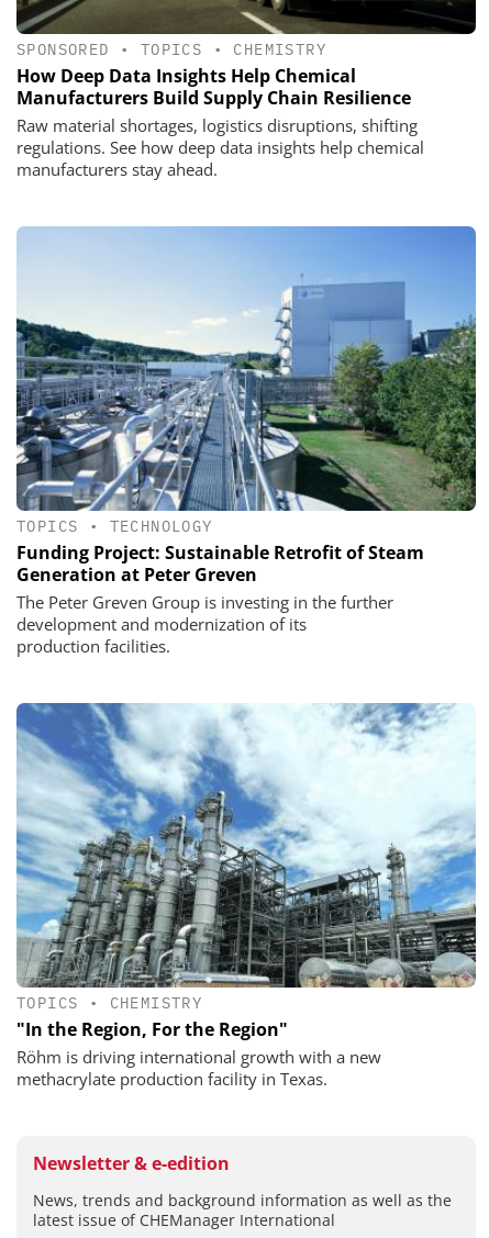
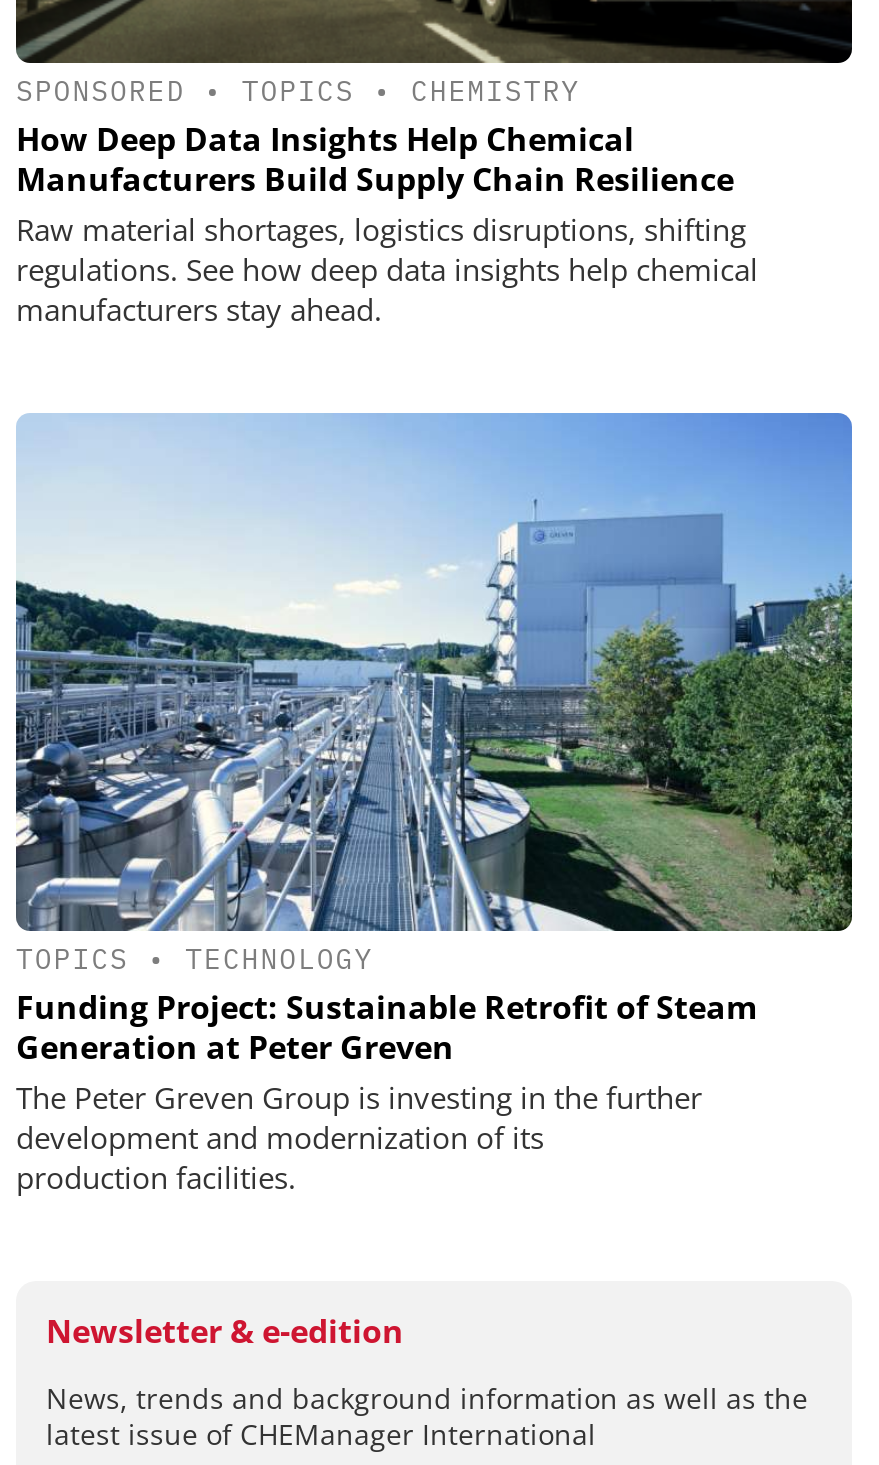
[15,702,477,1089] [image] | TOPICS • CHEMISTRY | "In the Region, For the Region" | Röhm is driving international growth with a new | methacrylate production facility in Texas. -> none

